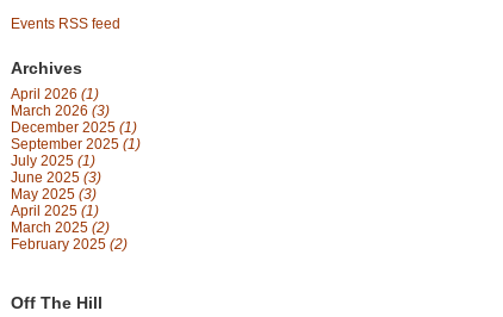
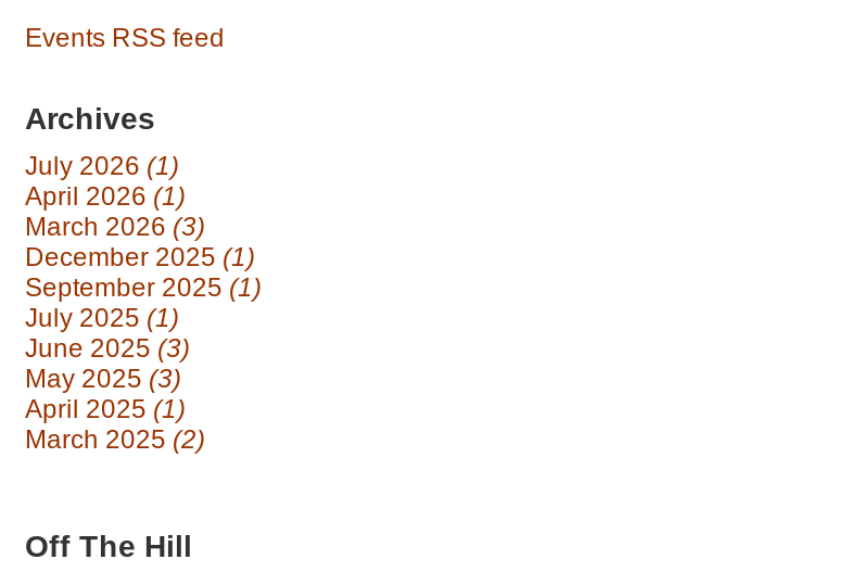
none -> [25,152,179,182] July 2026 (1)
[11,236,128,253] February 2025 (2) -> none

